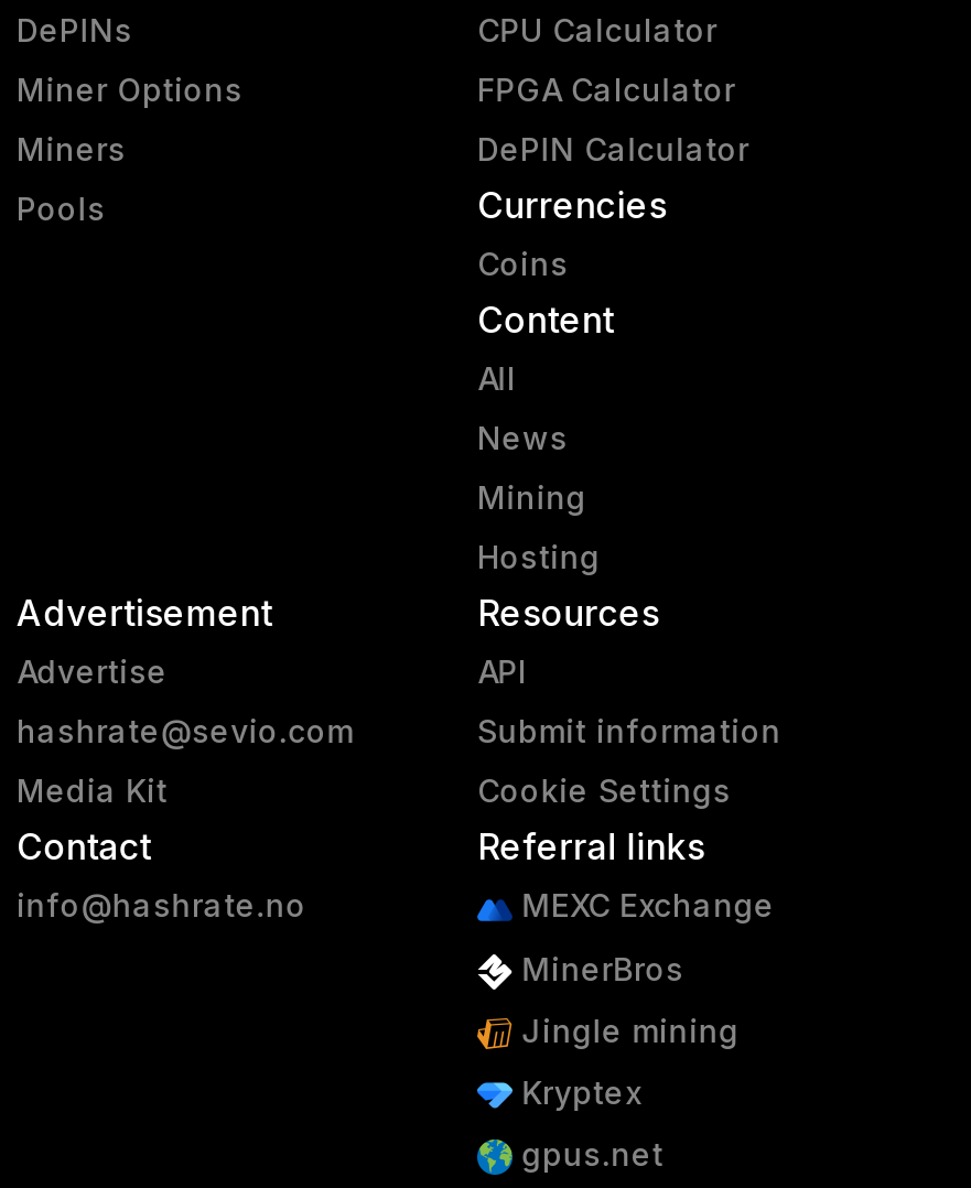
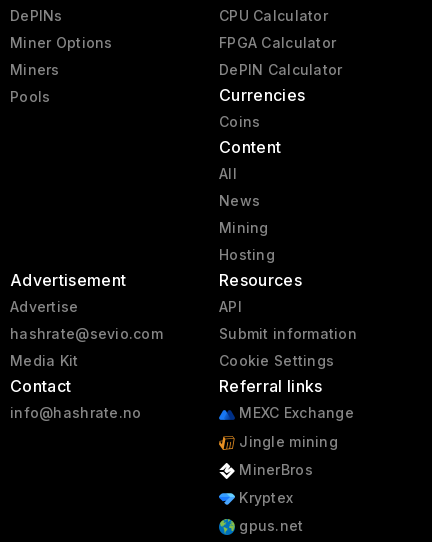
moved [513,949,684,987] -> [235,461,313,478]: MinerBros
moved [513,1011,739,1049] -> [235,433,338,450]: Jingle mining

